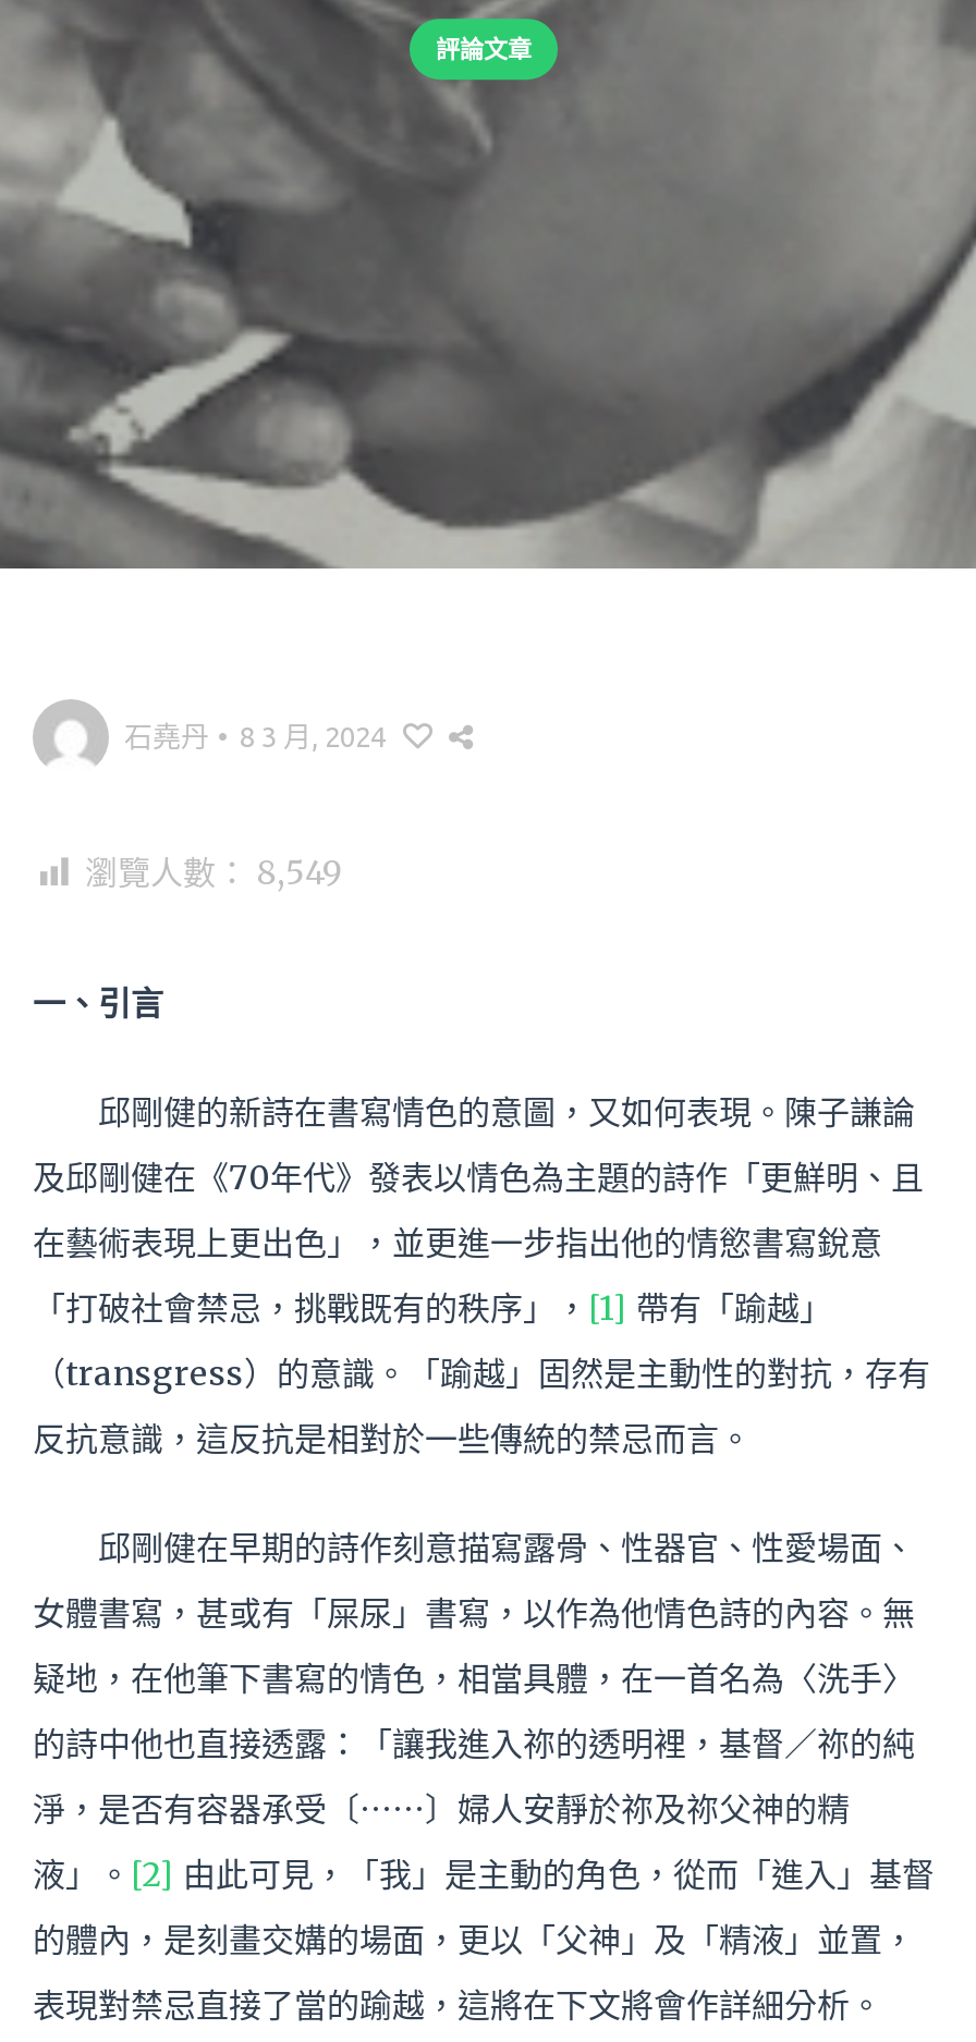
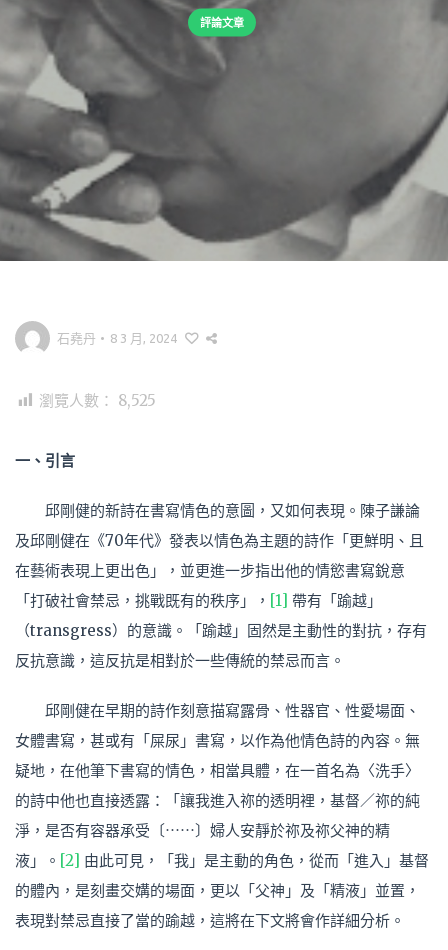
[85,852,344,893] 瀏覽人數： 8,549 -> [39,391,156,410] 瀏覽人數： 8,525

